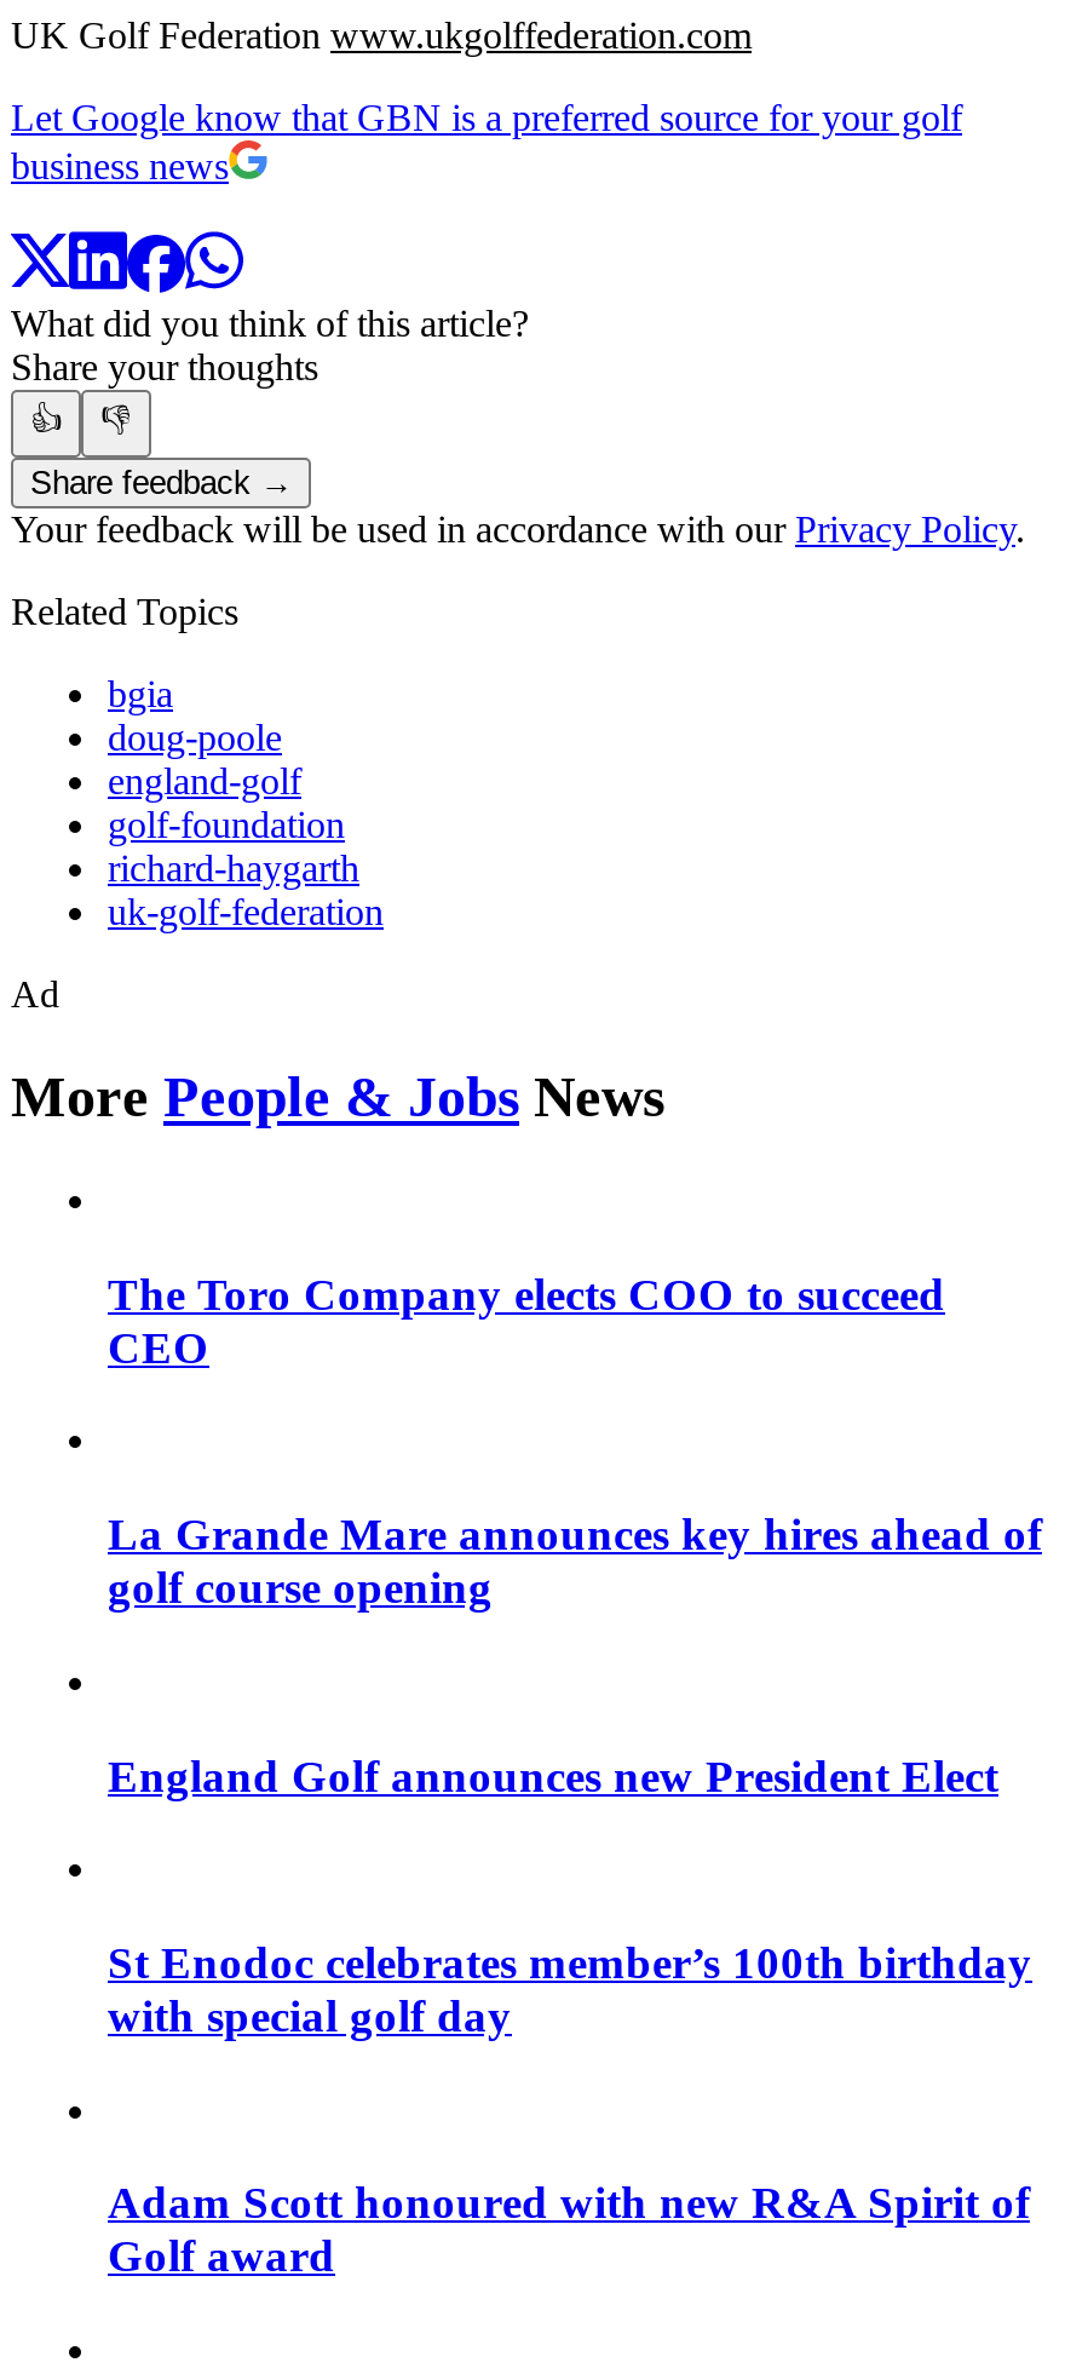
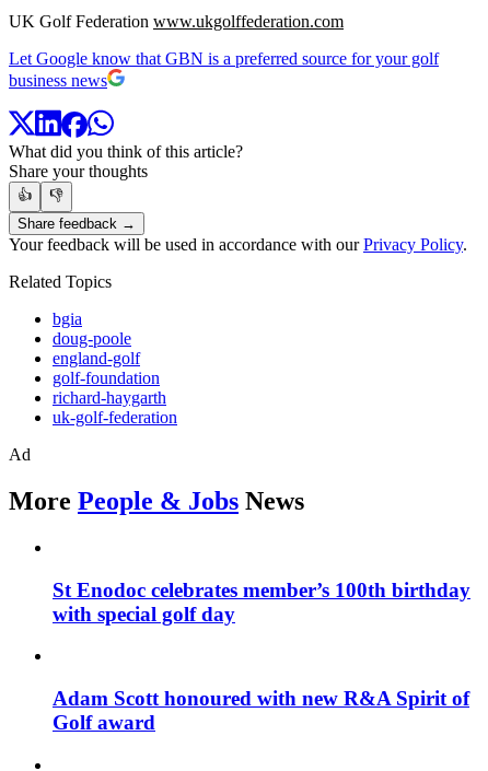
[108,1268,945,1372] The Toro Company elects COO to succeed | CEO -> none
[108,1509,1042,1613] La Grande Mare announces key hires ahead of | golf course opening -> none
[108,1749,998,1800] England Golf announces new President Elect -> none

